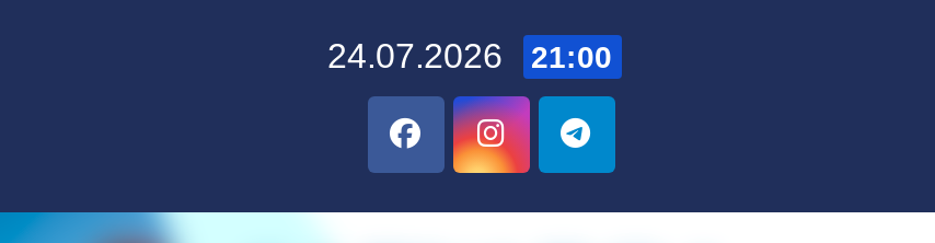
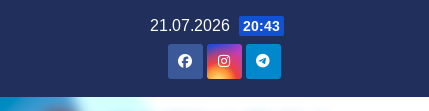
[327,37,612,74] 24.07.2026 21:00 -> [149,17,279,34] 21.07.2026 20:43

